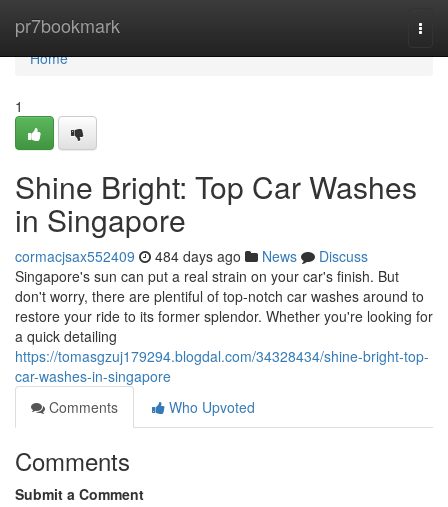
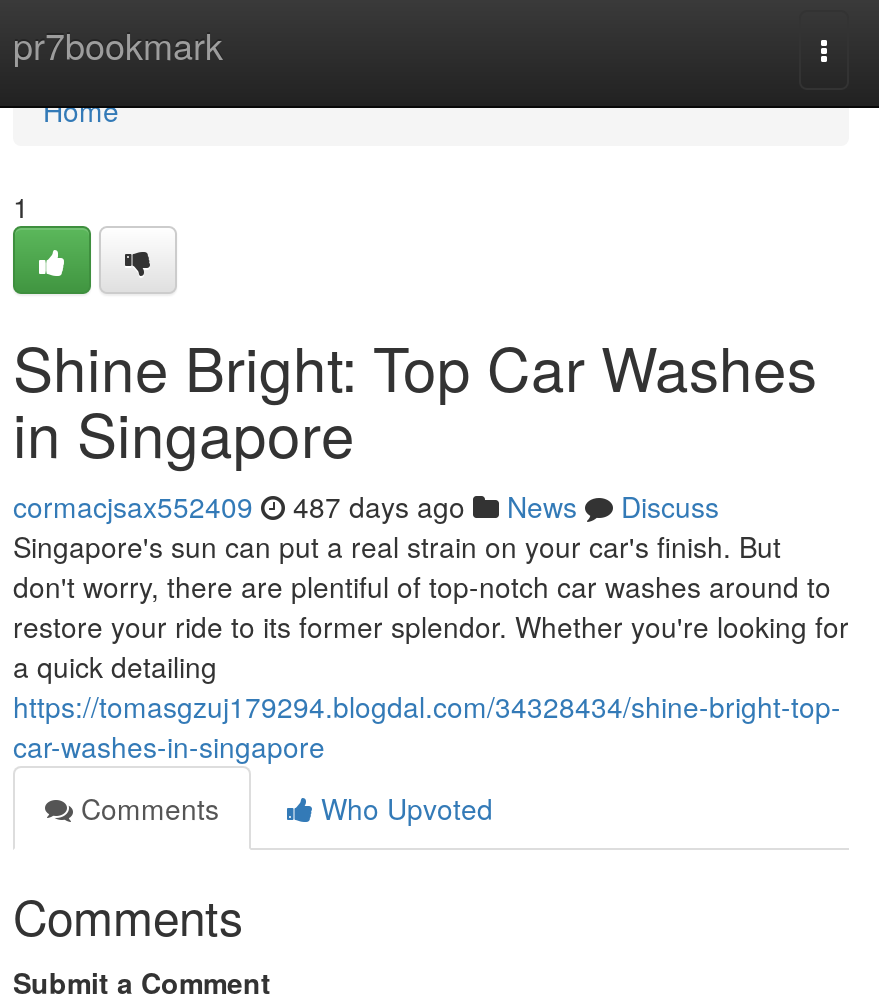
[15,246,368,266] cormacjsax552409 484 days ago News Discuss -> [13,486,719,526] cormacjsax552409 487 days ago News Discuss

